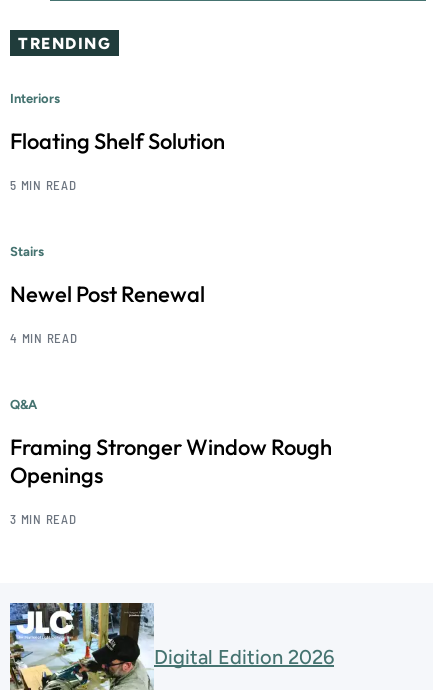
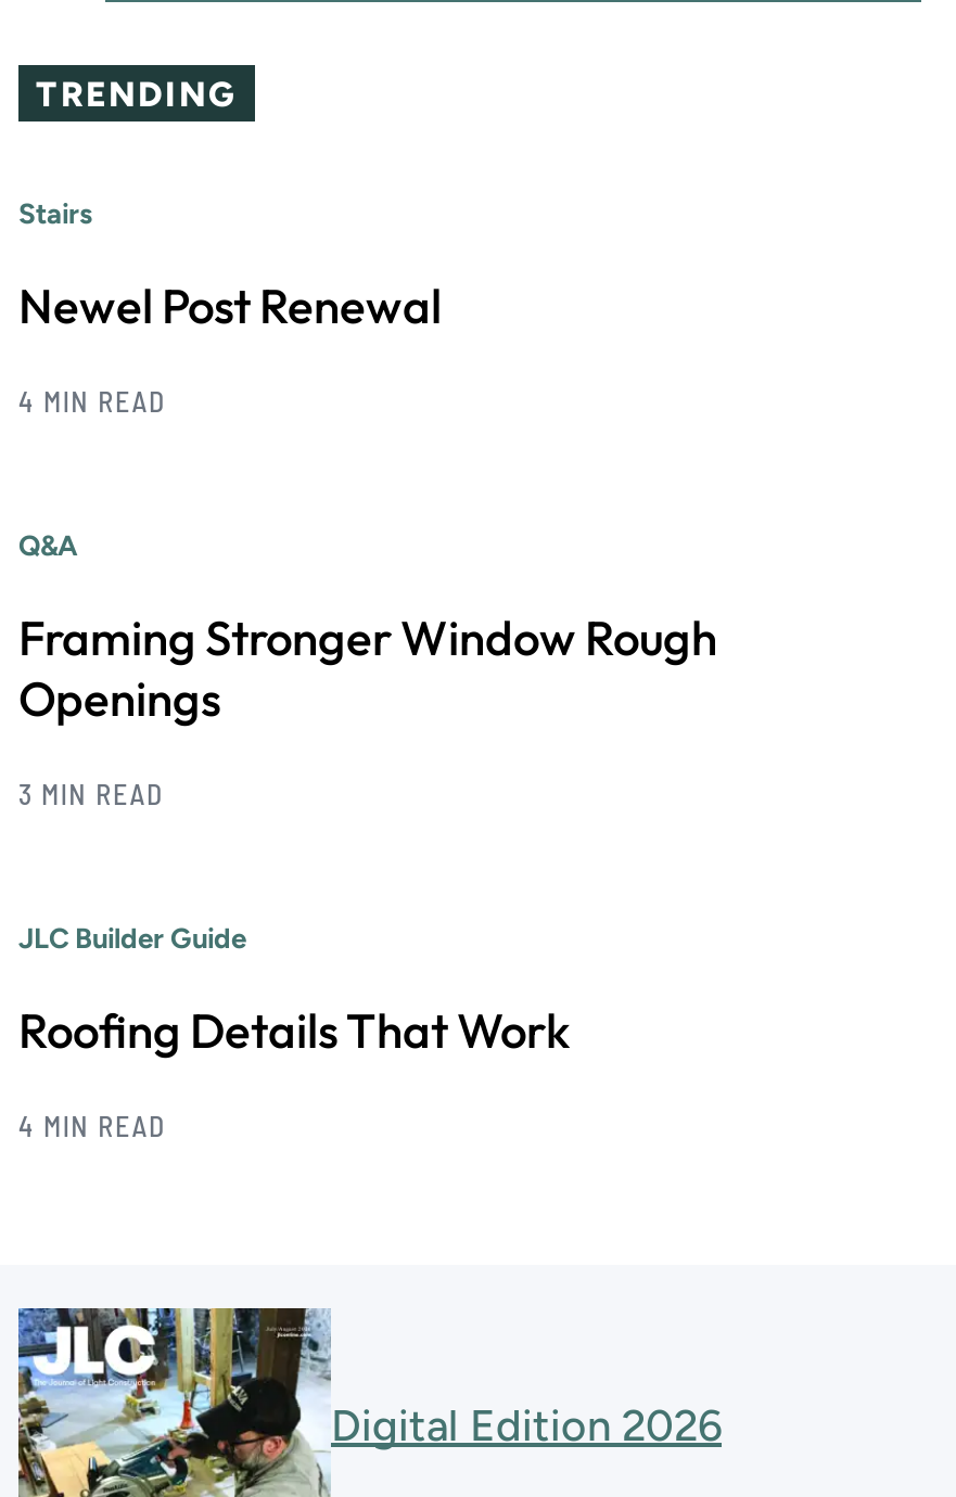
[10,91,225,193] Interiors | Floating Shelf Solution | 5 MIN READ -> none
moved [10,244,332,527] -> [18,198,717,812]: Stairs | Newel Post Renewal | 4 MIN READ | Q&A | Framing Stronger Window Rough | Openings | 3 MIN READ
none -> [18,922,570,1144] JLC Builder Guide | Roofing Details That Work | 4 MIN READ

